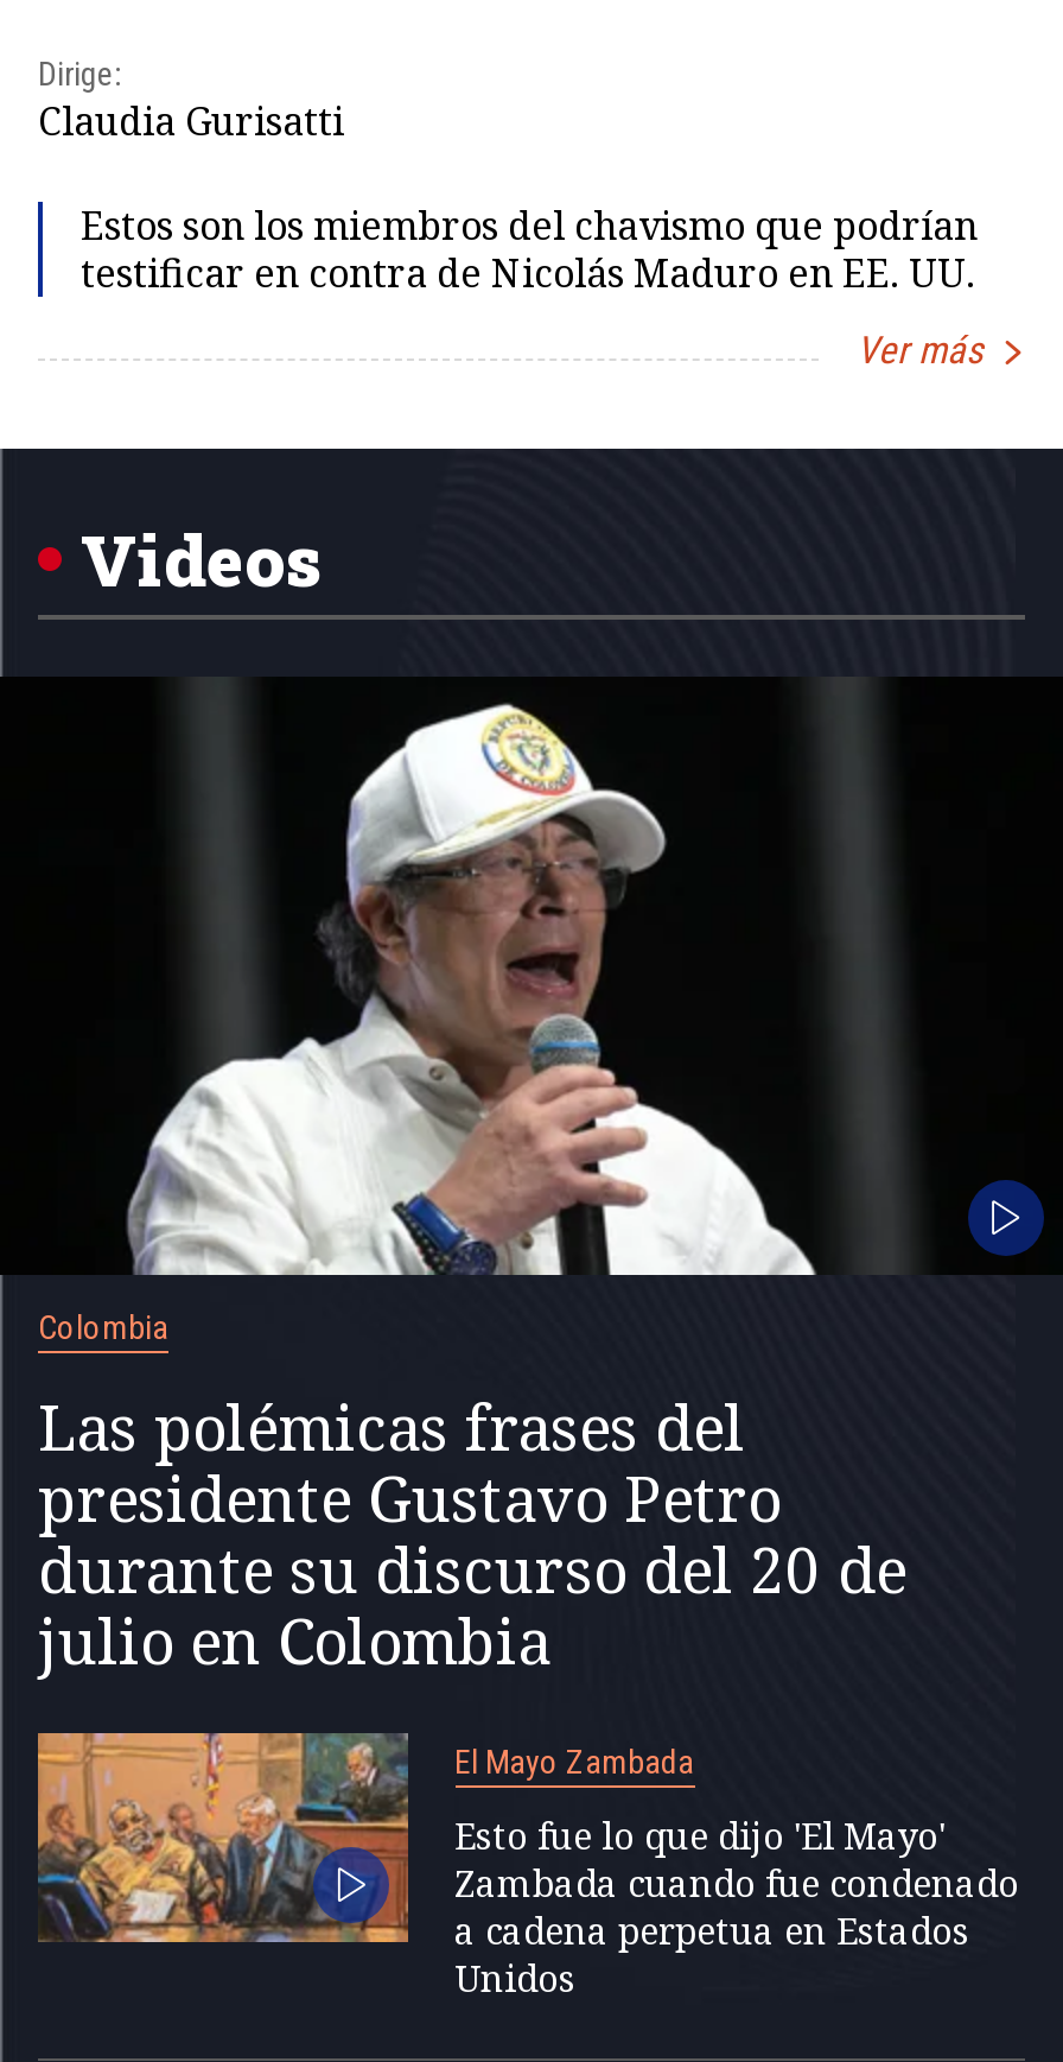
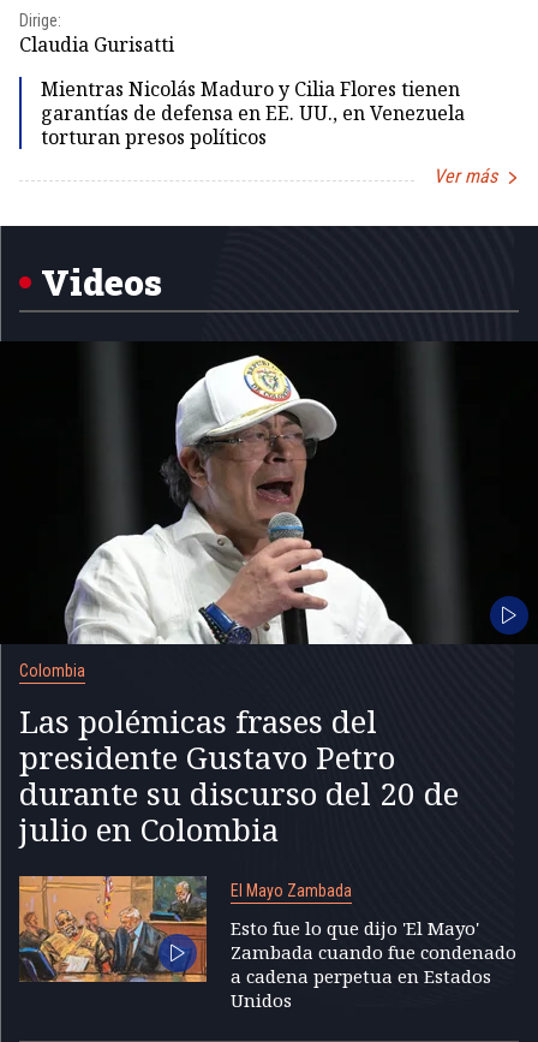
[81,199,978,299] Estos son los miembros del chavismo que podrían | testificar en contra de Nicolás Maduro en EE. UU. -> [41,75,465,150] Mientras Nicolás Maduro y Cilia Flores tienen | garantías de defensa en EE. UU., en Venezuela | torturan presos políticos

